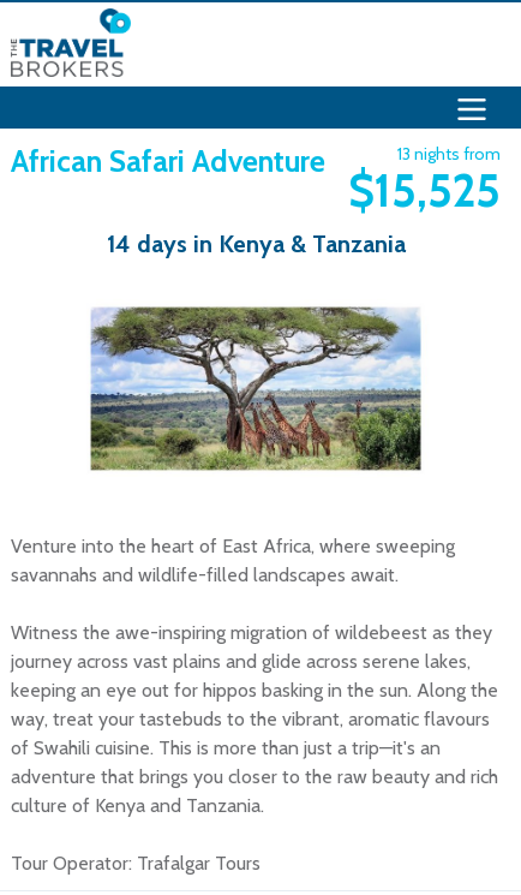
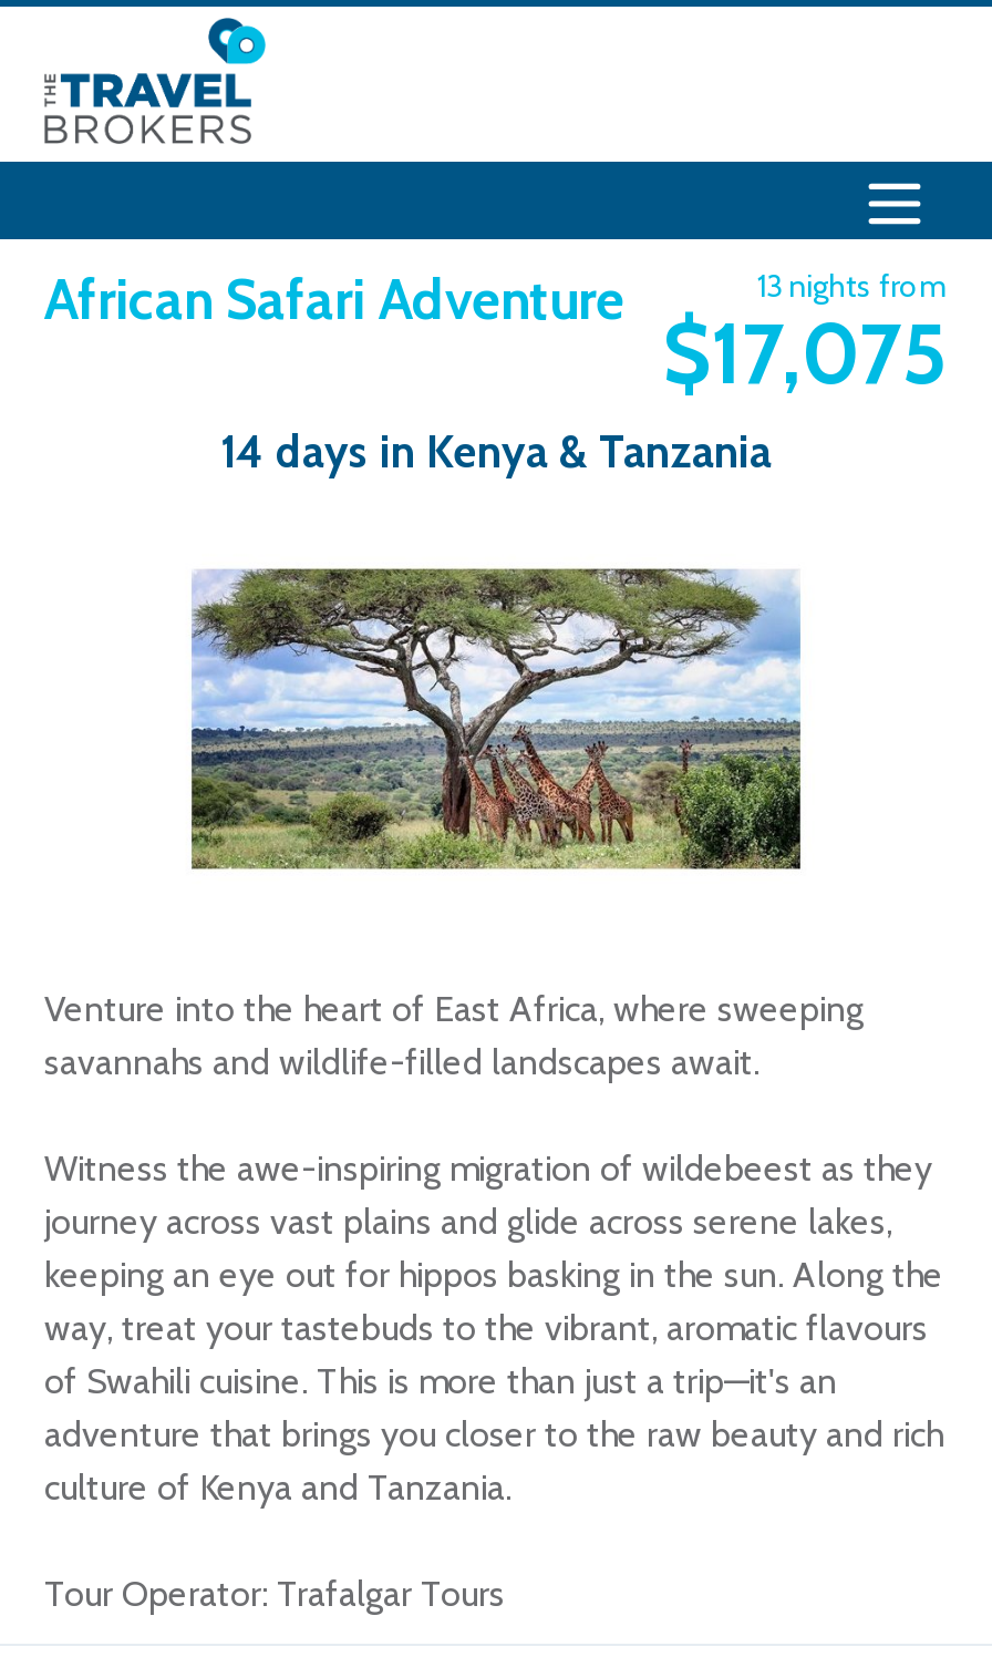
[348,162,501,219] $15,525 -> [662,301,948,405] $17,075

